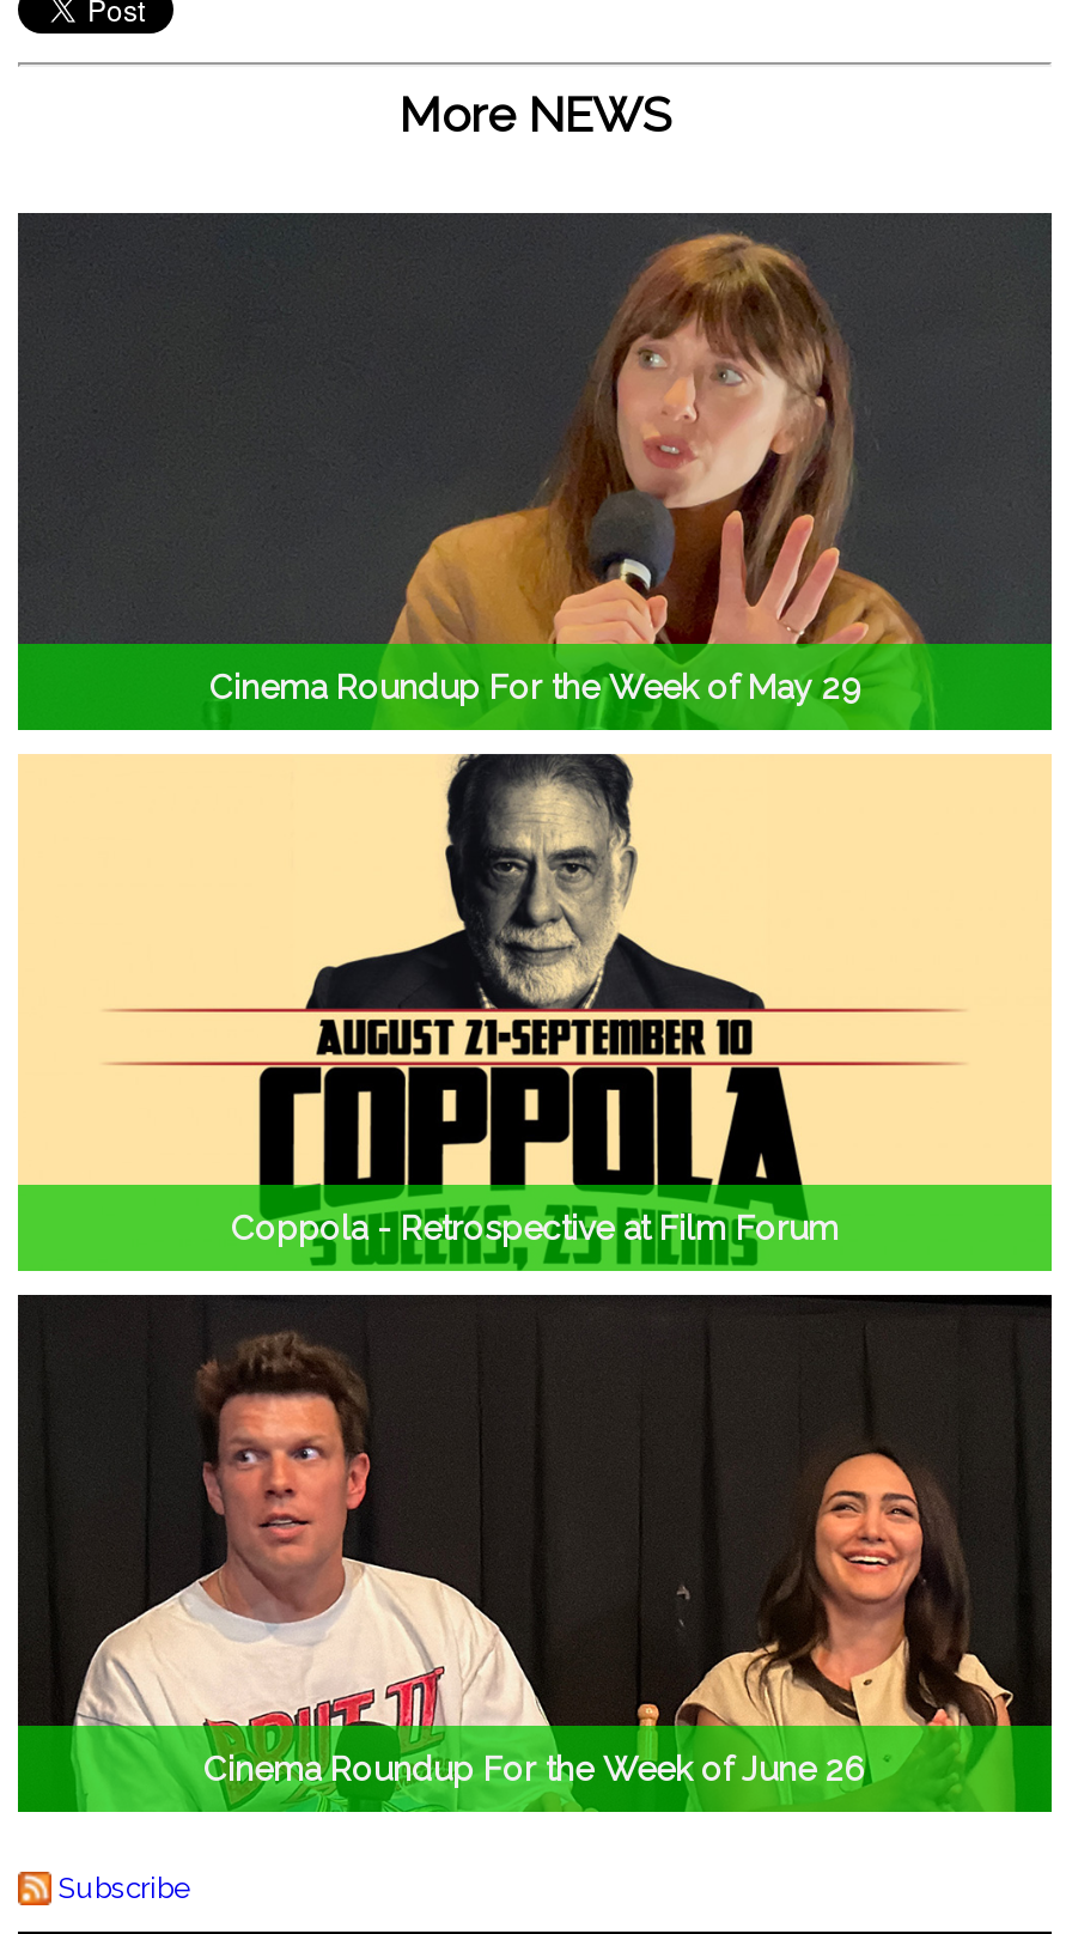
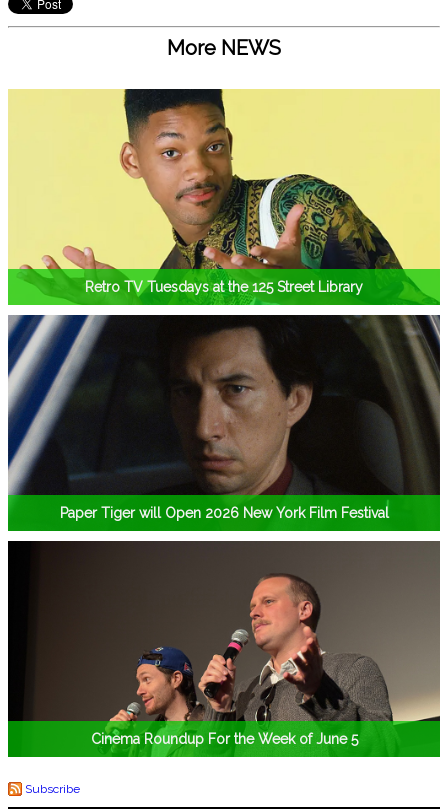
[16,211,1054,730] [image] | Cinema Roundup For the Week of May 29 -> [8,88,441,305] [image] | Retro TV Tuesdays at the 125 Street Library
[18,752,1054,1271] [image] | Coppola - Retrospective at Film Forum -> [7,314,441,531] [image] | Paper Tiger will Open 2026 New York Film Festival
[73,1297,1054,1812] [image] | Cinema Roundup For the Week of June 26 -> [32,541,440,757] [image] | Cinema Roundup For the Week of June 5

